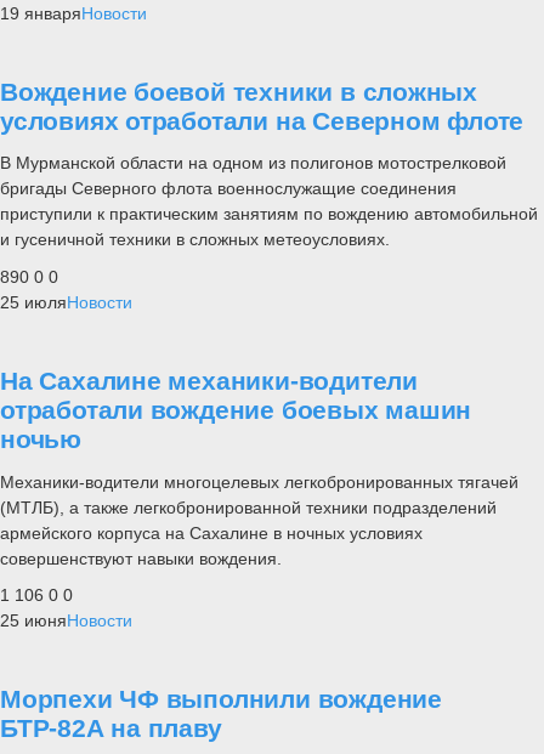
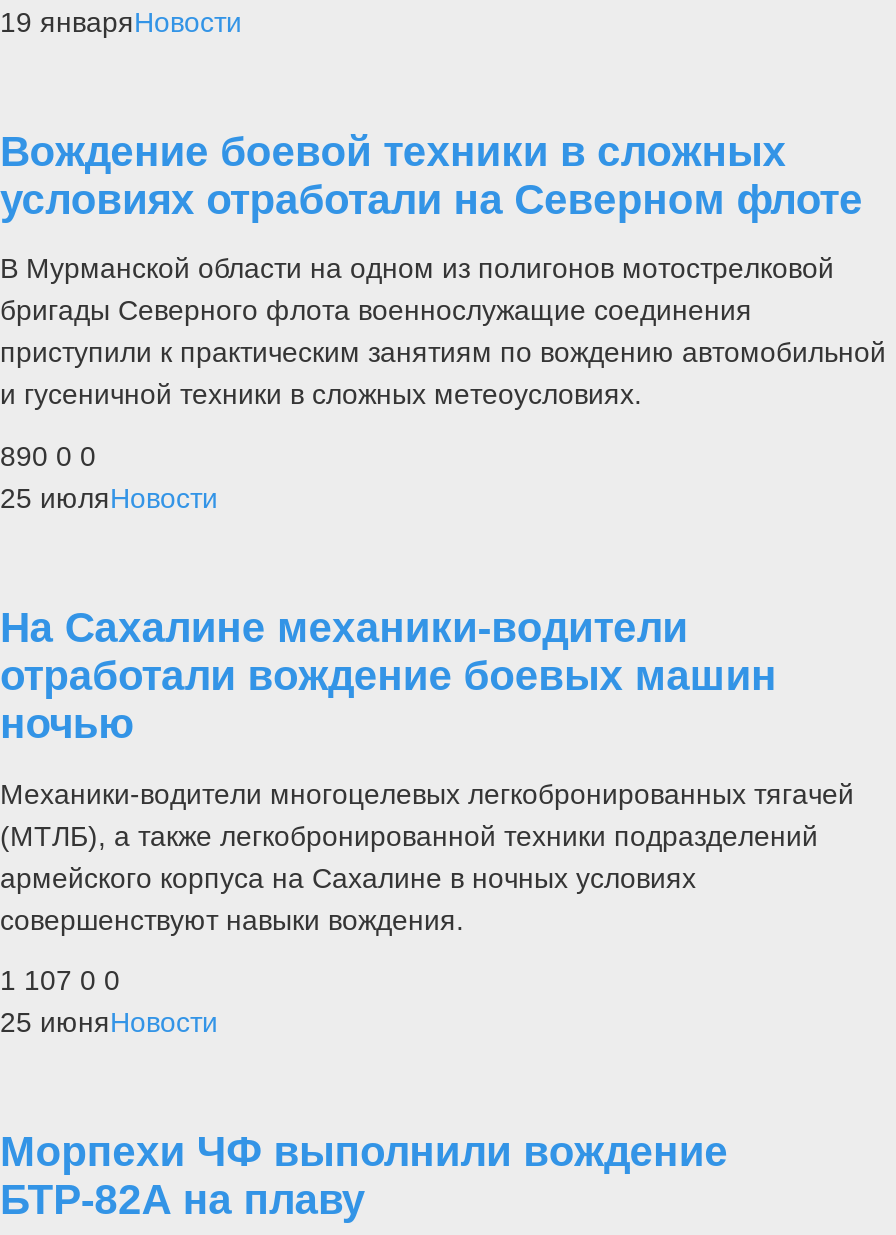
[0,586,73,605] 1 106 0 0 -> [0,965,120,997] 1 107 0 0

